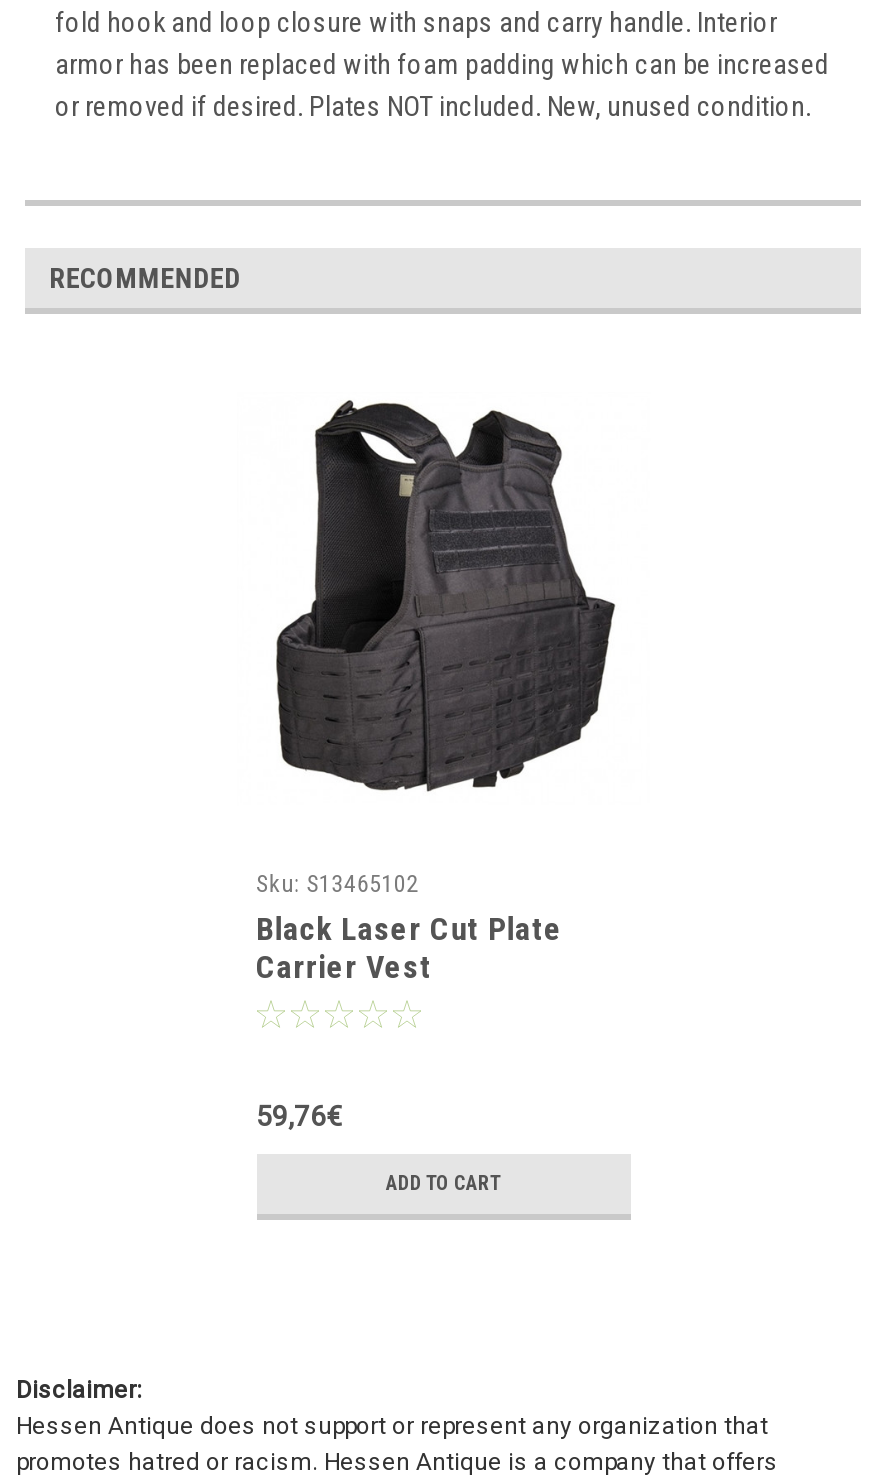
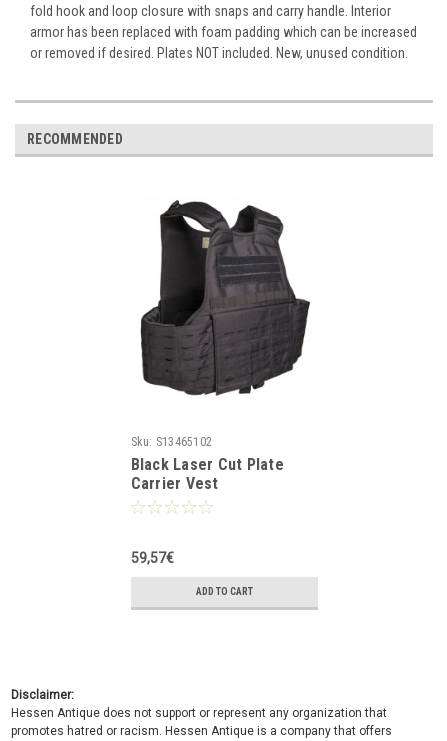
[256,1100,342,1132] 59,76€ -> [130,550,173,566] 59,57€

